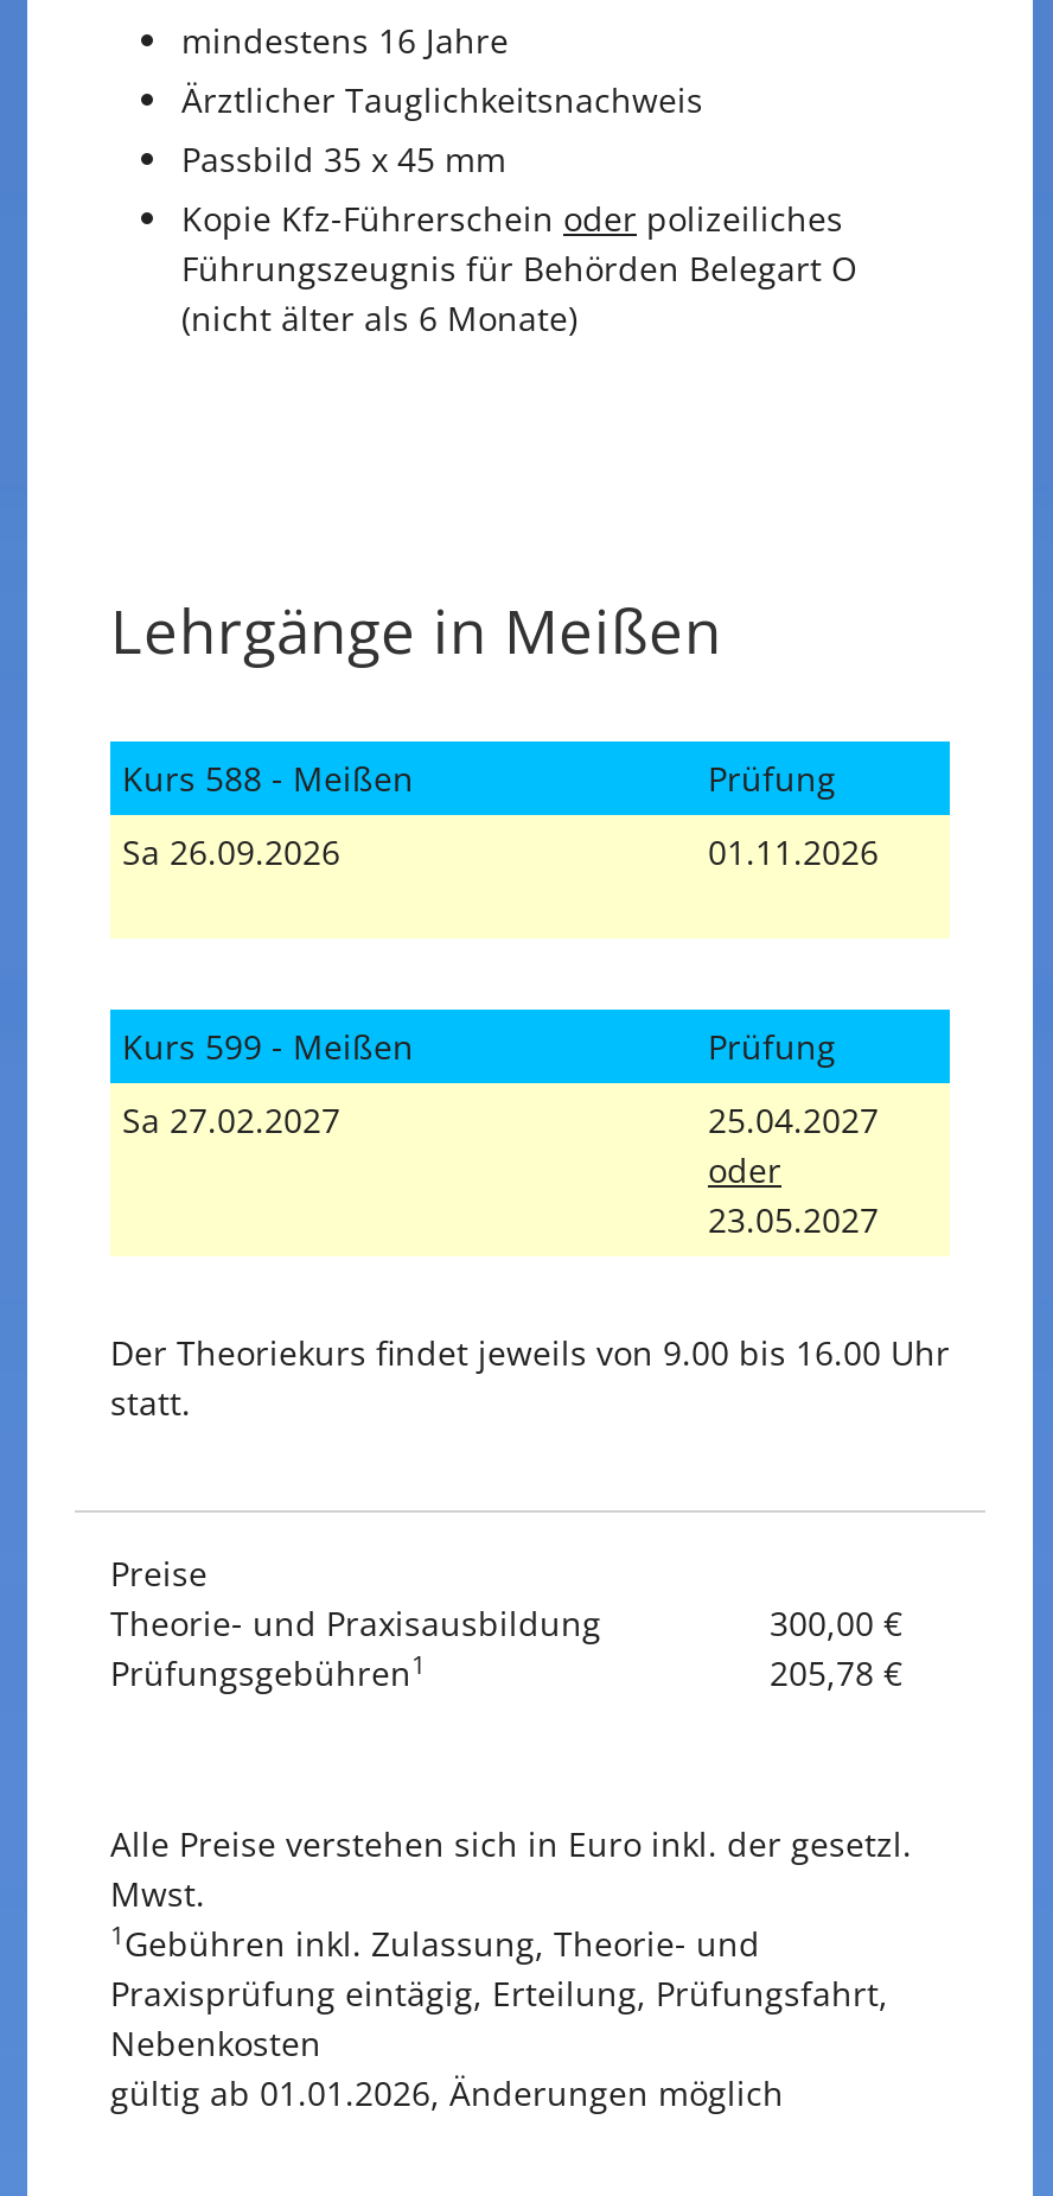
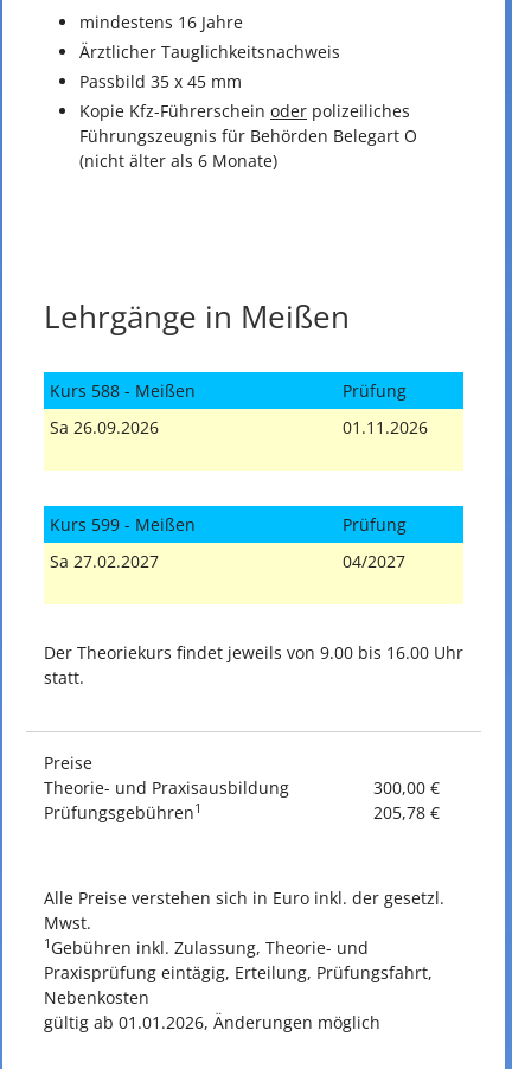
[708,1097,879,1242] 25.04.2027 | oder | 23.05.2027 -> [343,550,405,572] 04/2027

